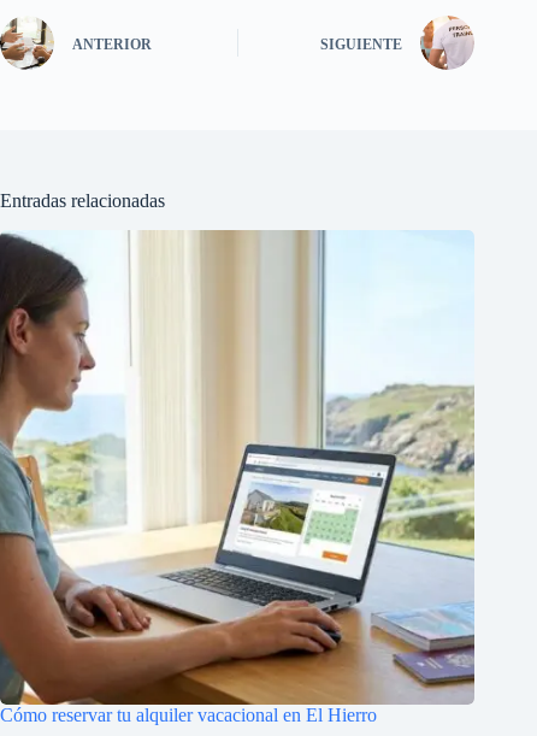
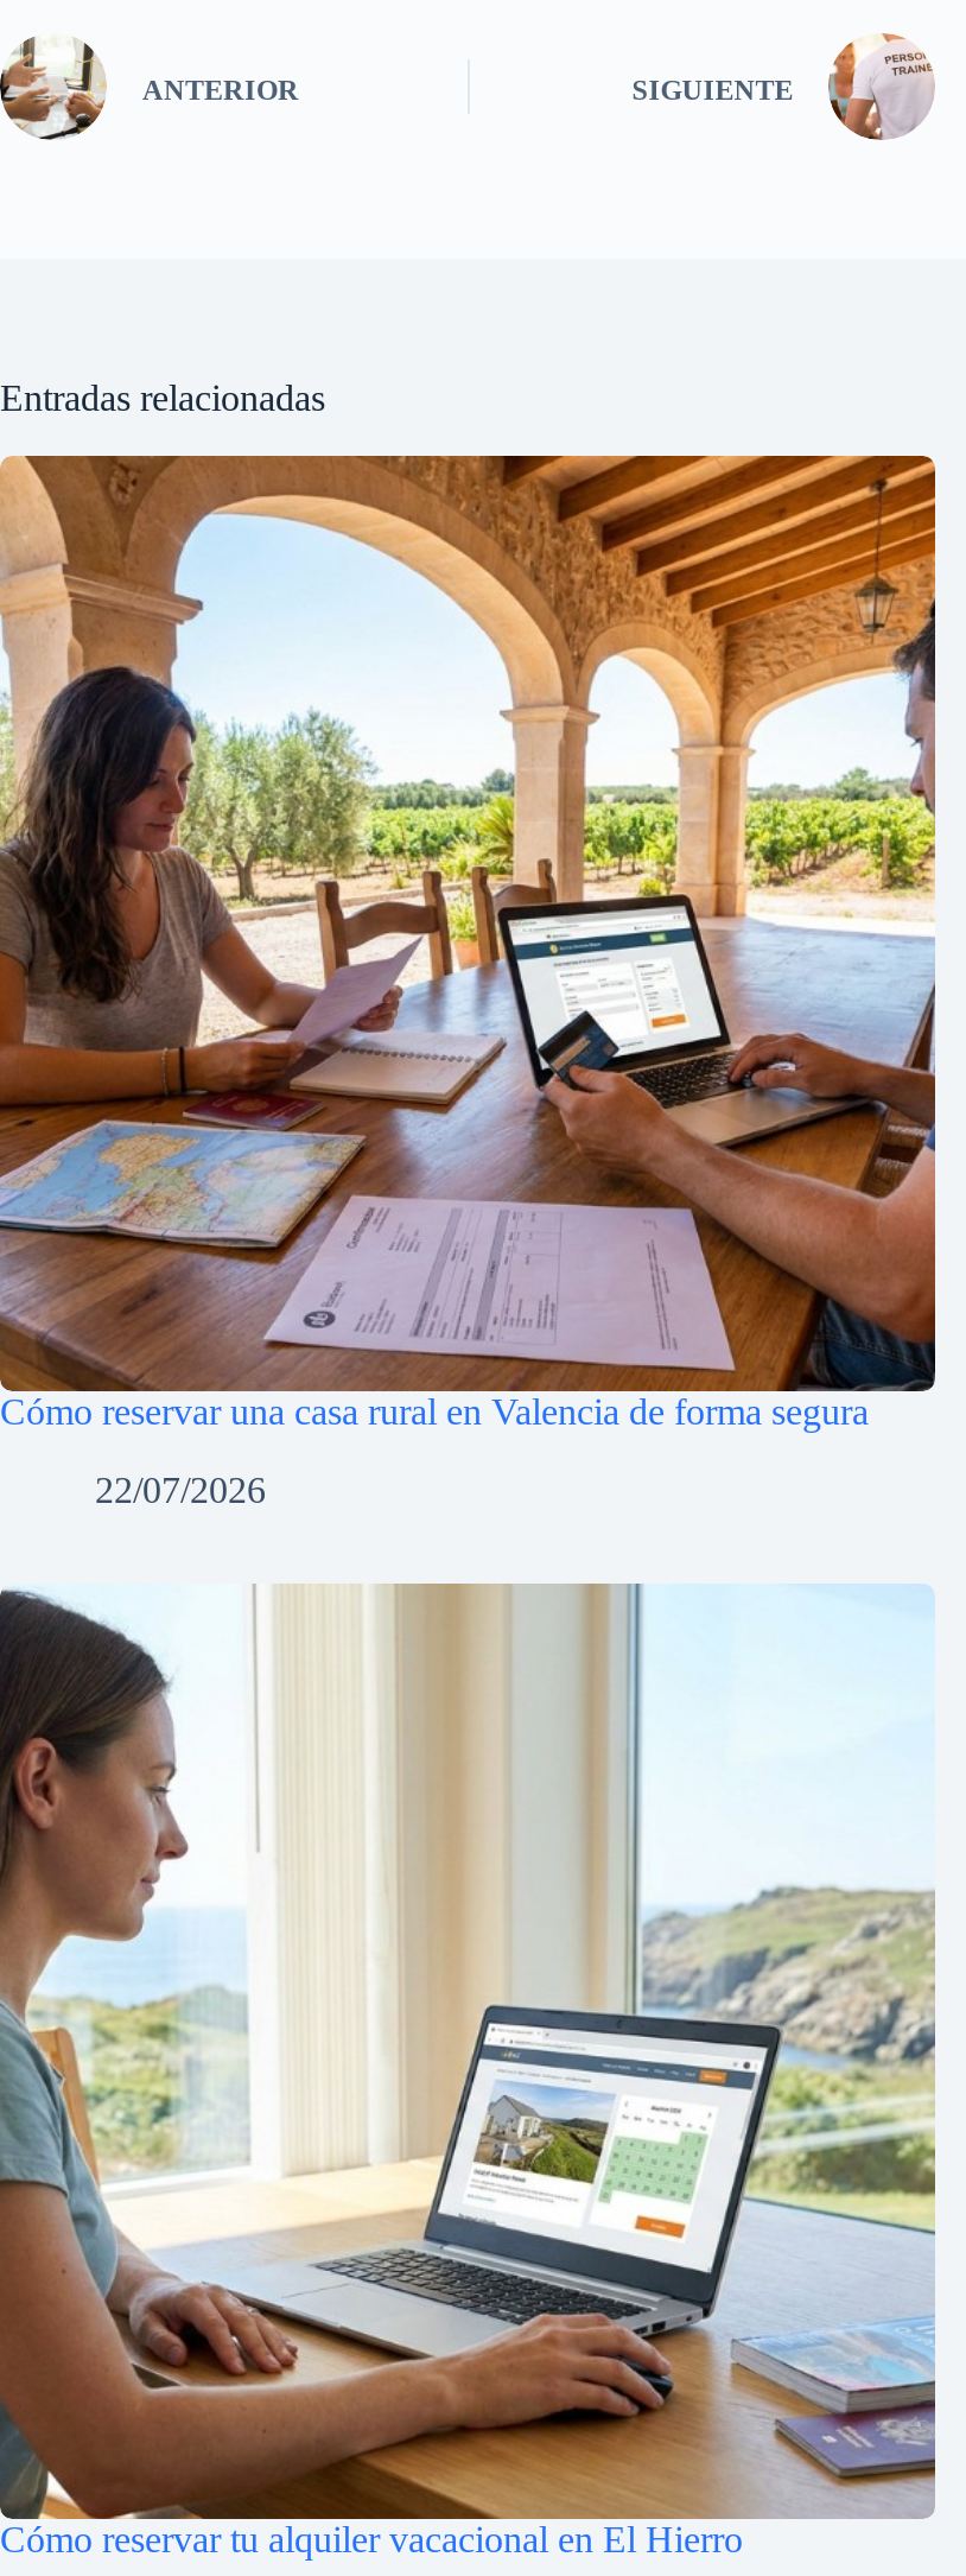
none -> [0,453,938,1510] [image] | Cómo reservar una casa rural en Valencia de forma segura | 22/07/2026

